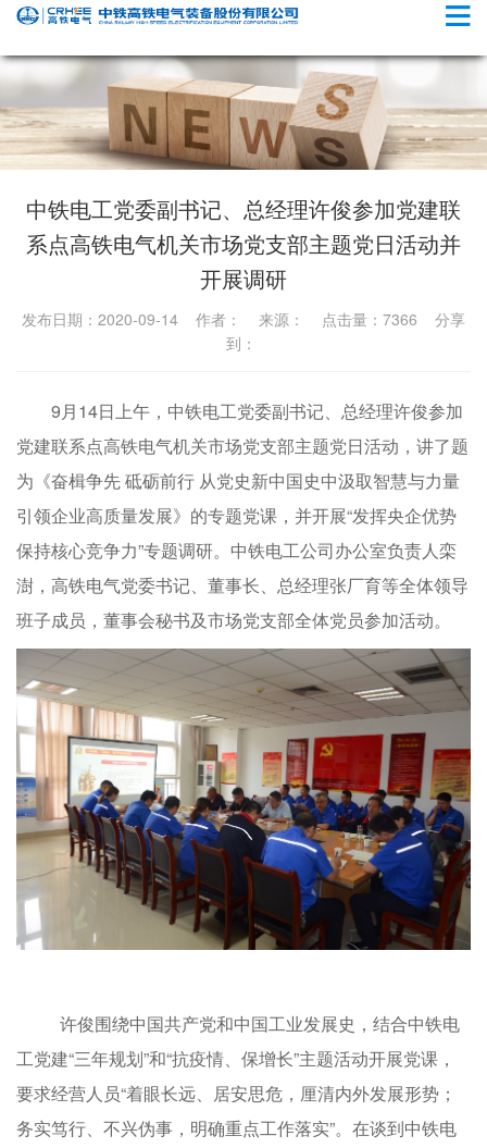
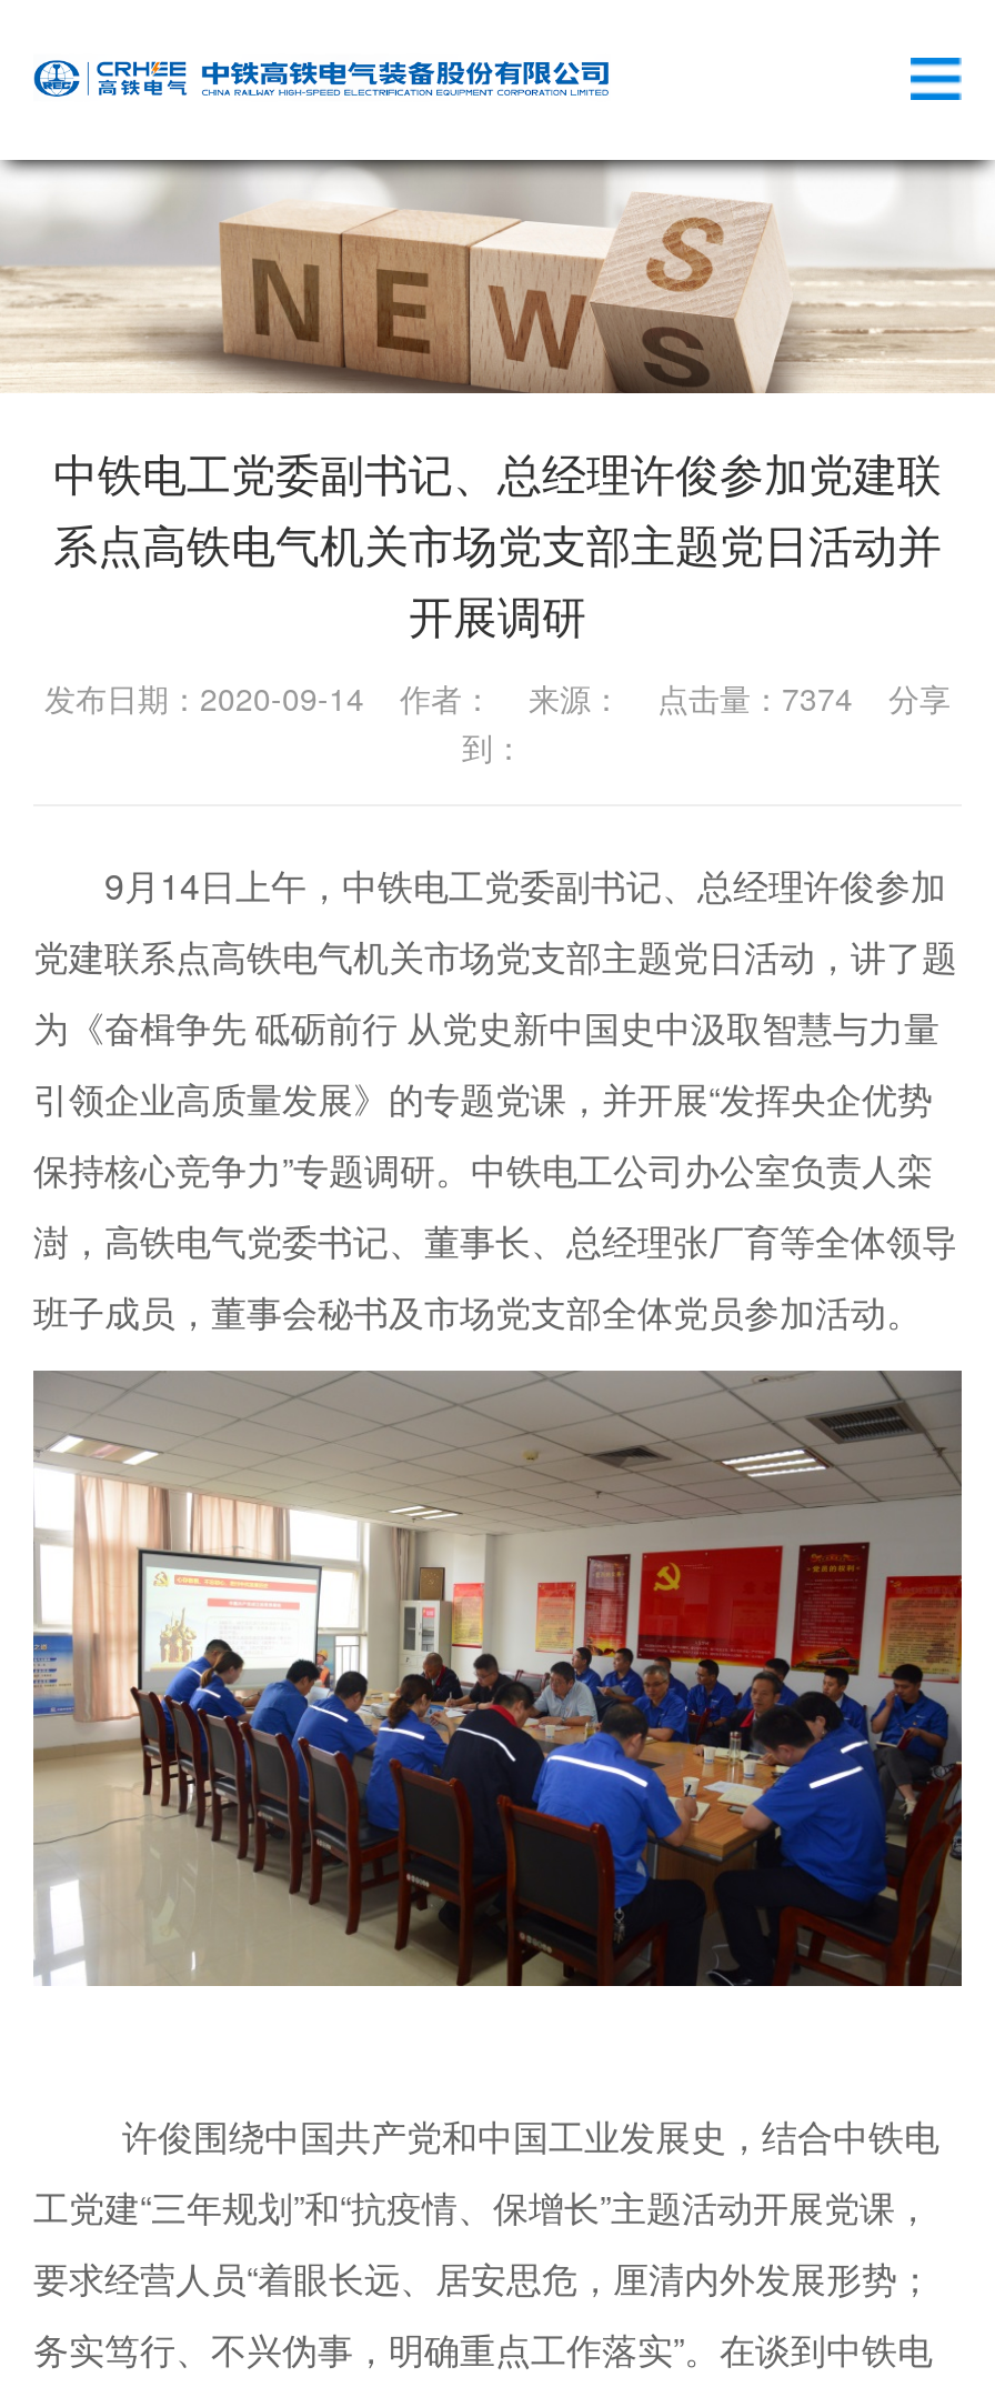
[22,308,465,330] 发布日期：2020-09-14 作者： 来源： 点击量：7366 分享 -> [44,675,951,720] 发布日期：2020-09-14 作者： 来源： 点击量：7374 分享

